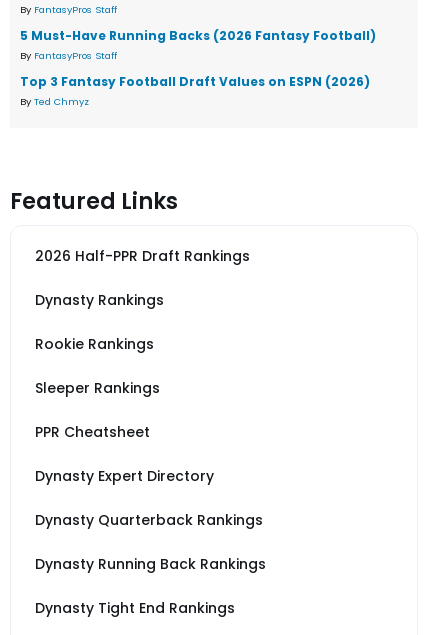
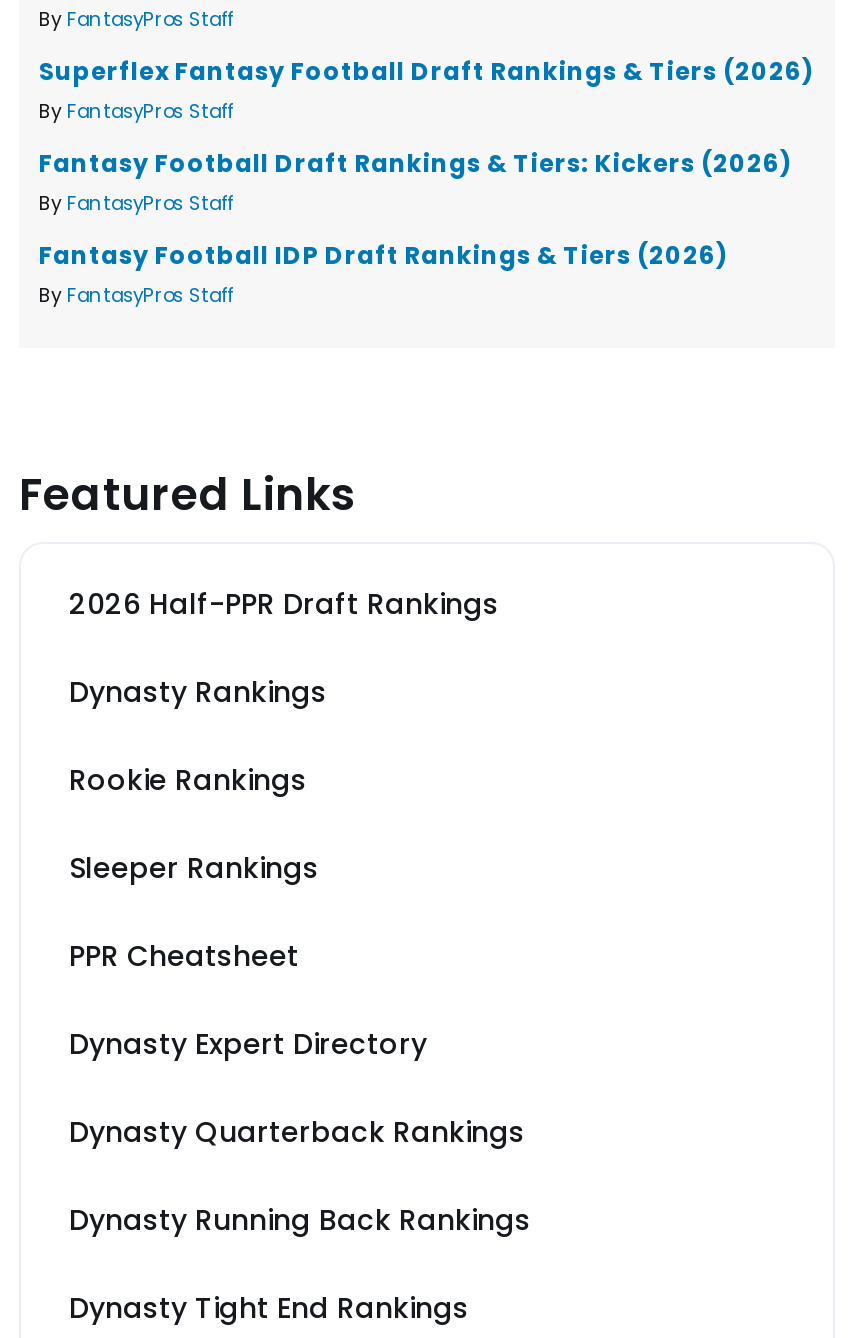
[20,27,376,44] 5 Must-Have Running Backs (2026 Fantasy Football) -> [39,55,813,89] Superflex Fantasy Football Draft Rankings & Tiers (2026)
[20,73,370,108] Top 3 Fantasy Football Draft Values on ESPN (2026) | By Ted Chmyz -> [39,147,791,309] Fantasy Football Draft Rankings & Tiers: Kickers (2026) | By FantasyPros Staff | Fantasy Football IDP Draft Rankings & Tiers (2026) | By FantasyPros Staff

